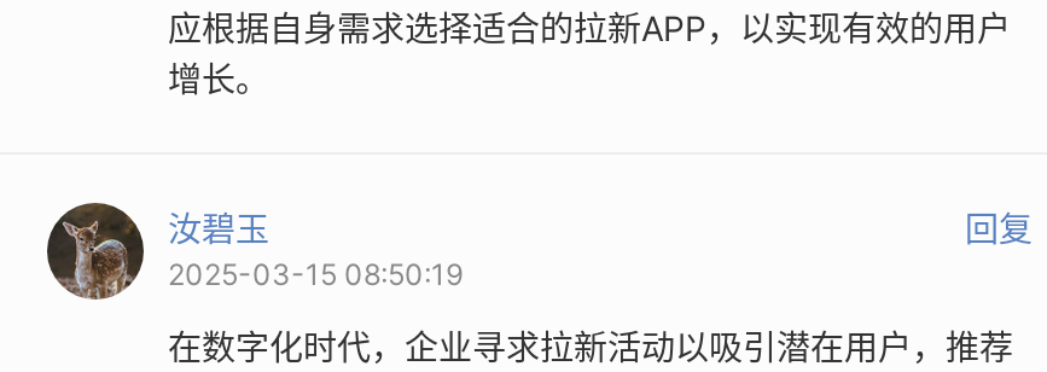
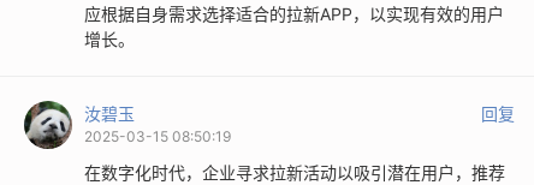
[50,203,144,300] [image] -> [26,101,72,150] [image]

